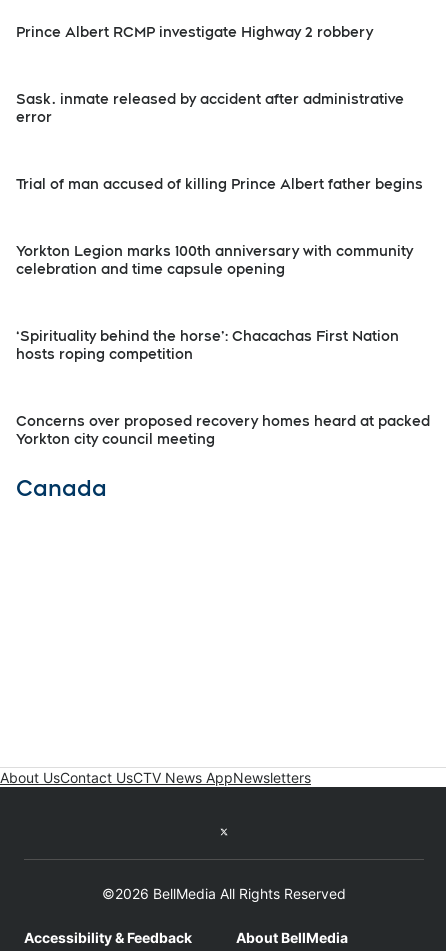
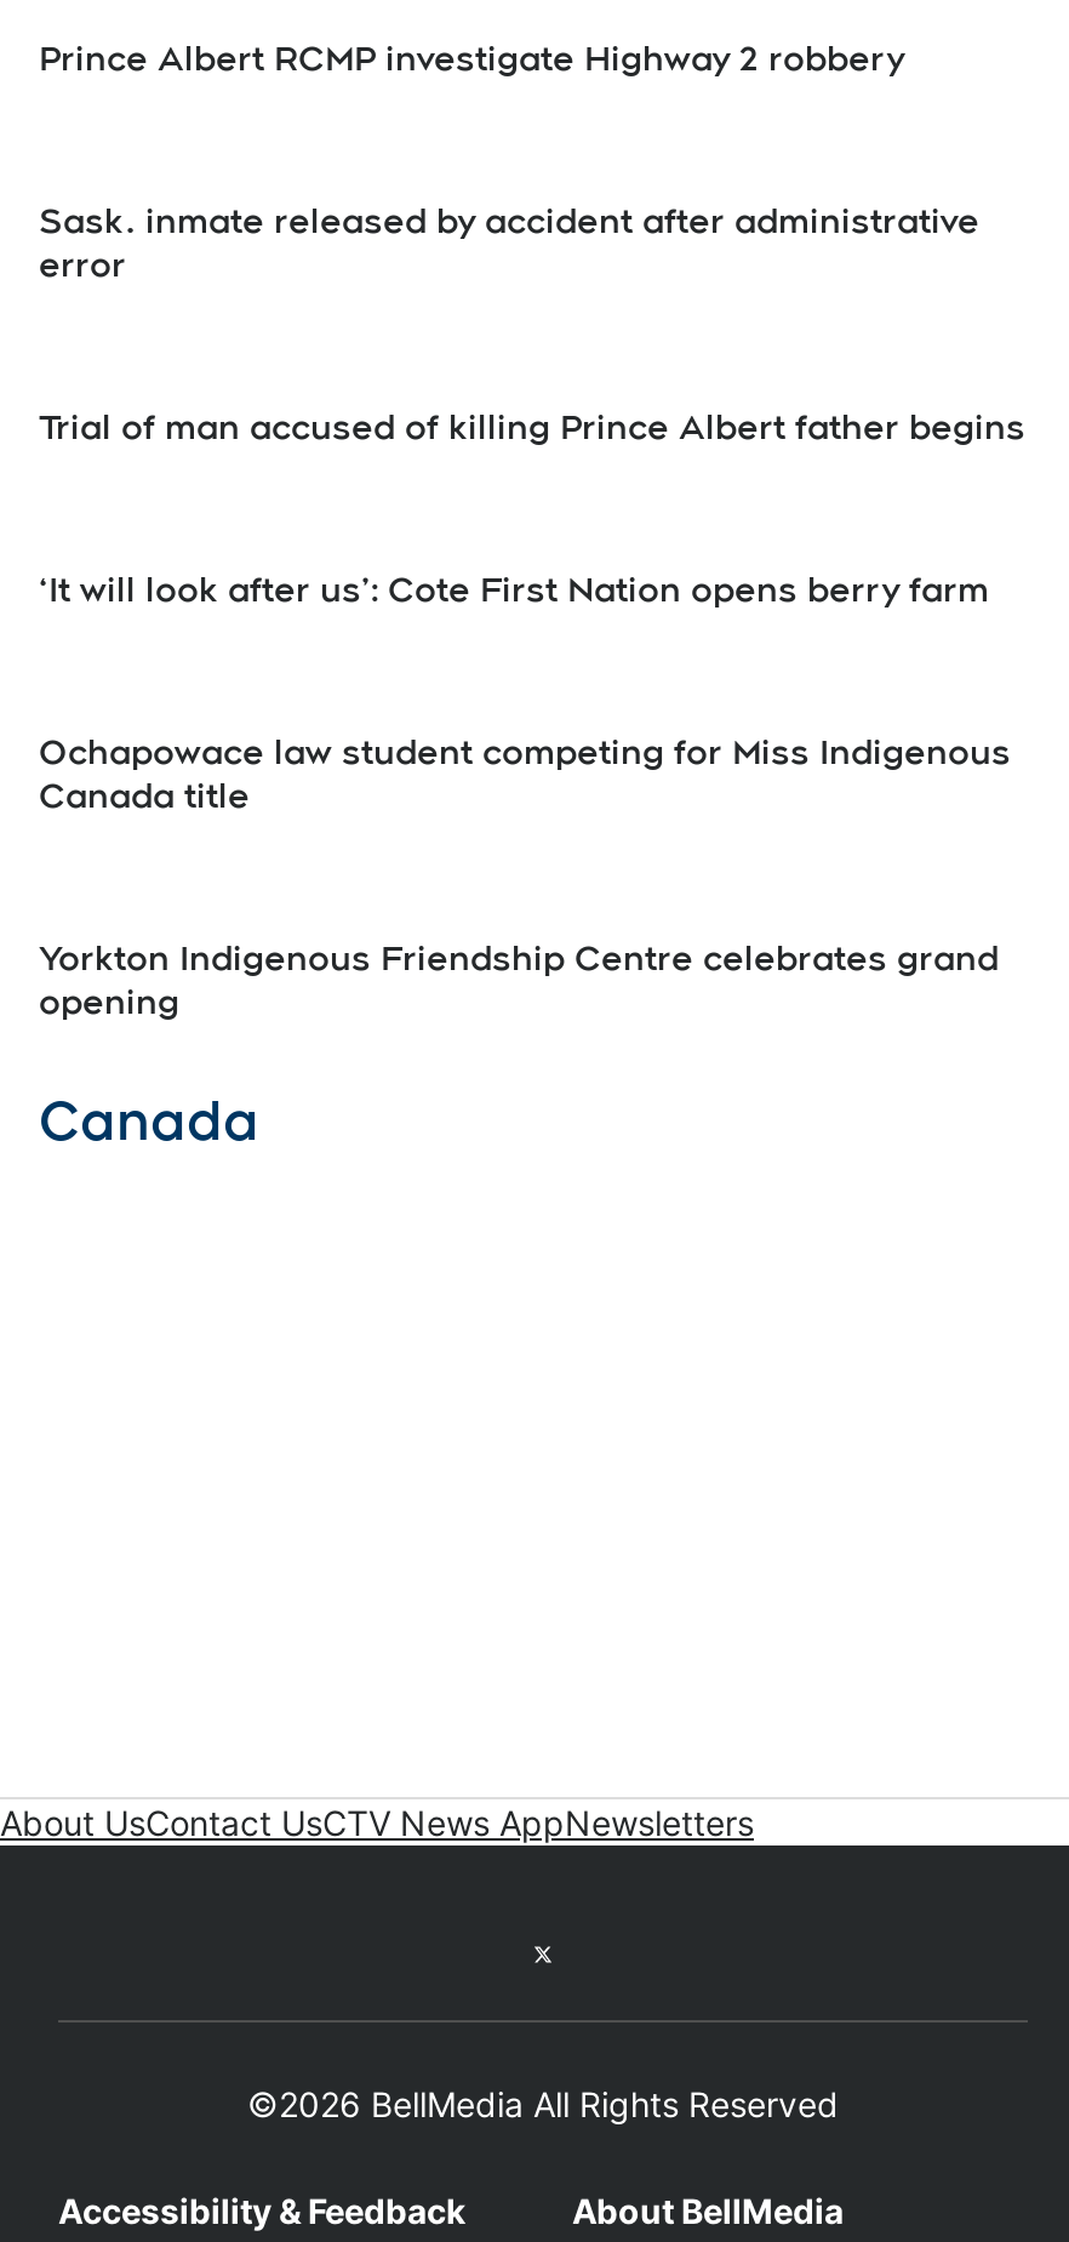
[16,243,413,277] Yorkton Legion marks 100th anniversary with community | celebration and time capsule opening -> [39,570,989,609] ‘It will look after us’: Cote First Nation opens berry farm
[16,328,399,362] ‘Spirituality behind the horse’: Chacachas First Nation | hosts roping competition -> [39,732,1011,815] Ochapowace law student competing for Miss Indigenous | Canada title
[16,413,430,447] Concerns over proposed recovery homes heard at packed | Yorkton city council meeting -> [39,939,999,1021] Yorkton Indigenous Friendship Centre celebrates grand | opening

